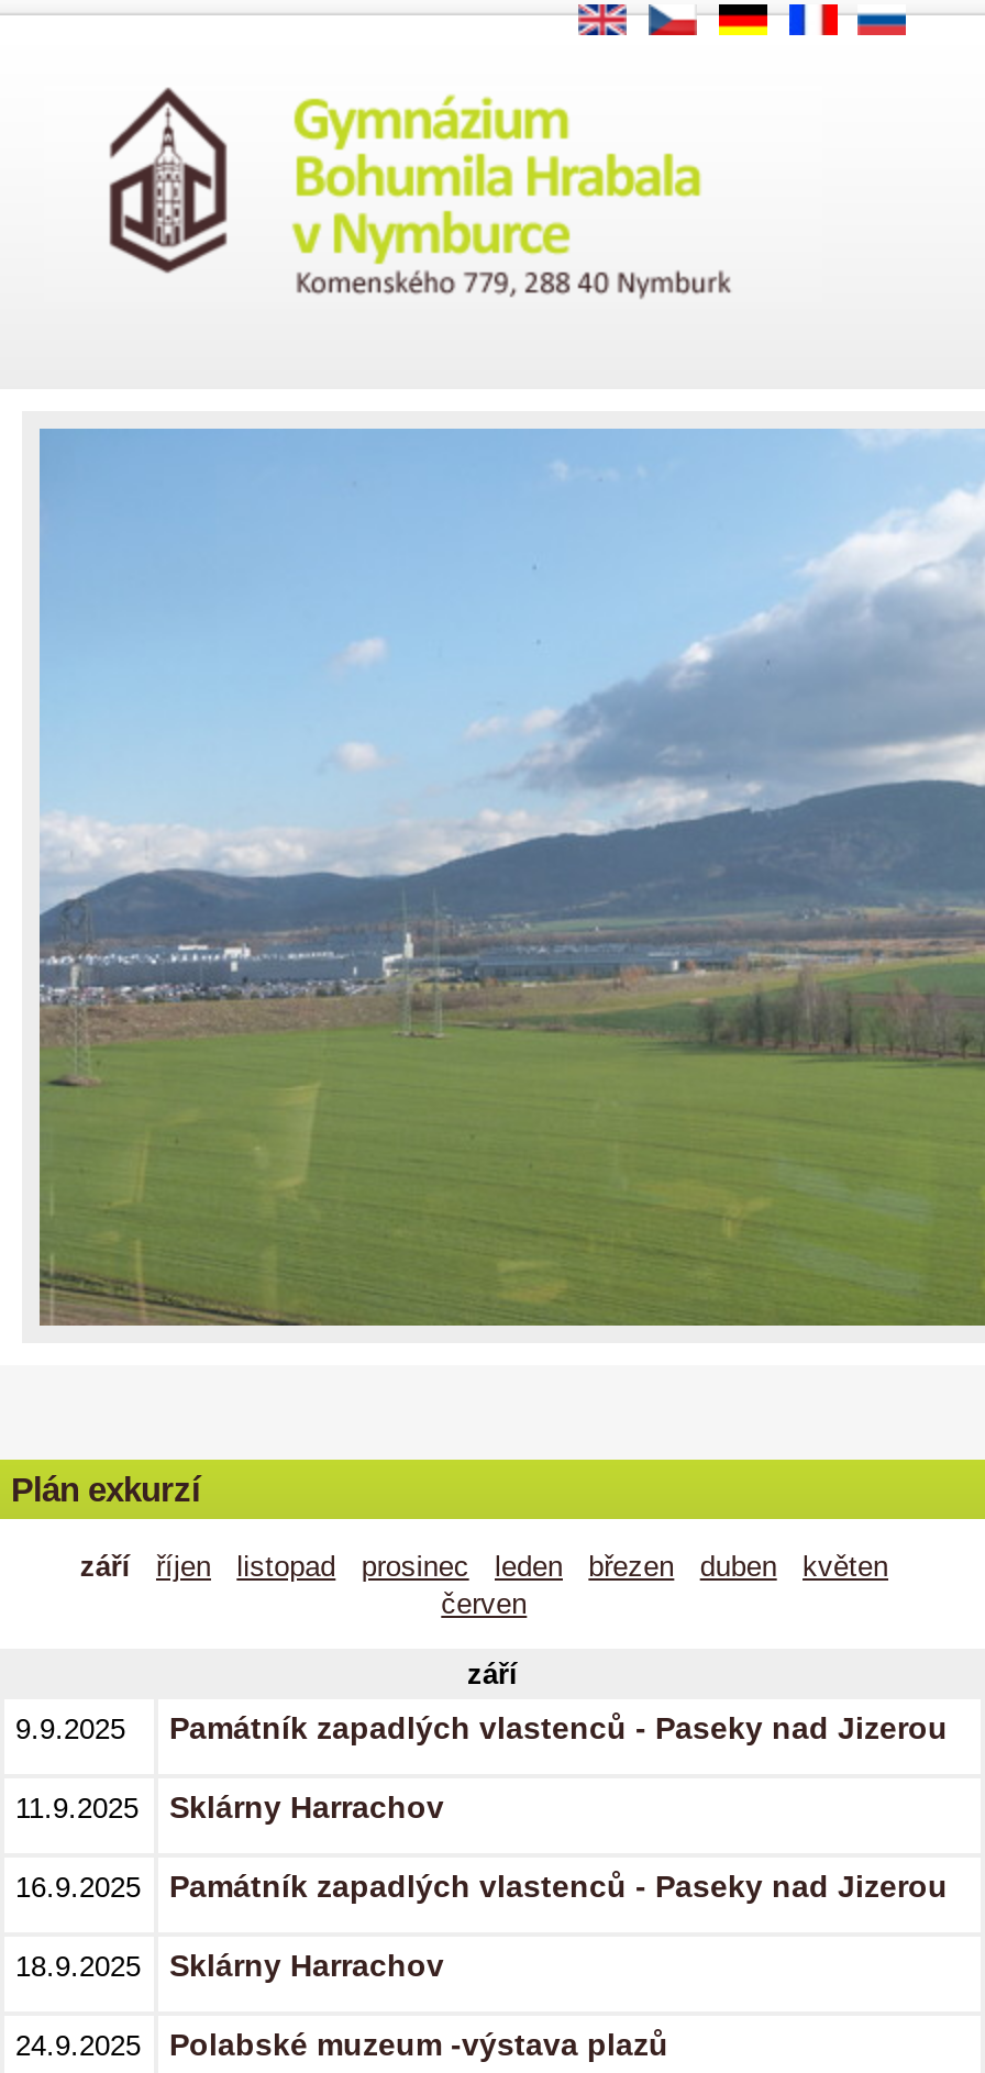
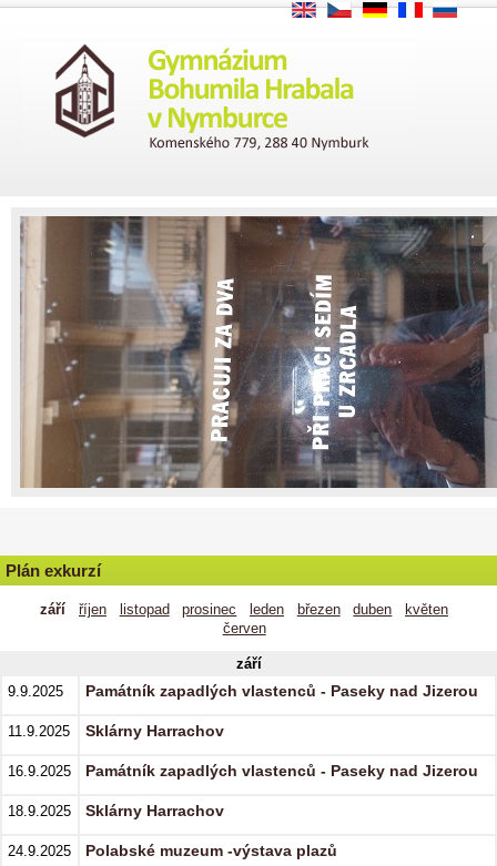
[40,426,978,1328] [image] -> [20,215,494,489] [image]

